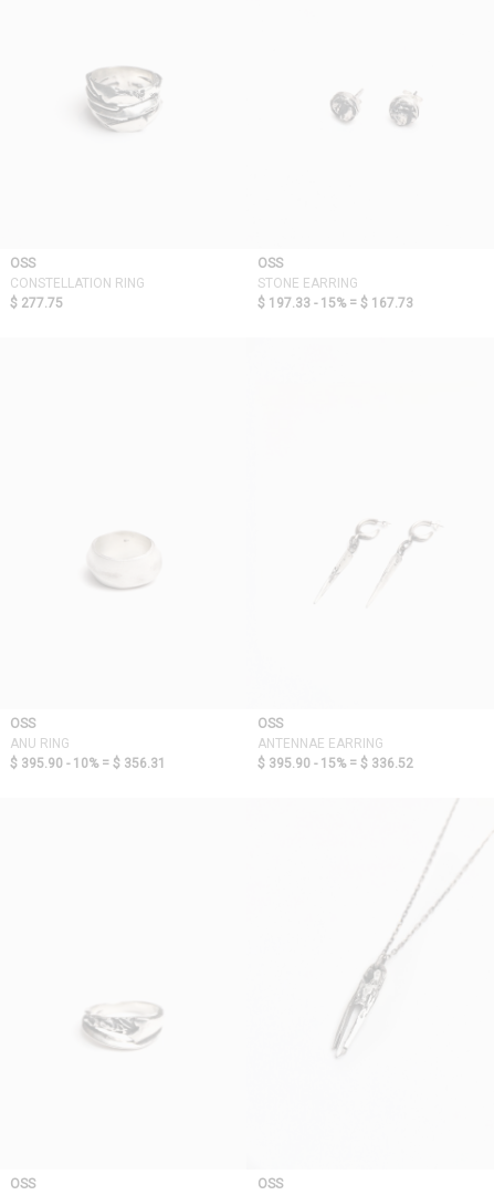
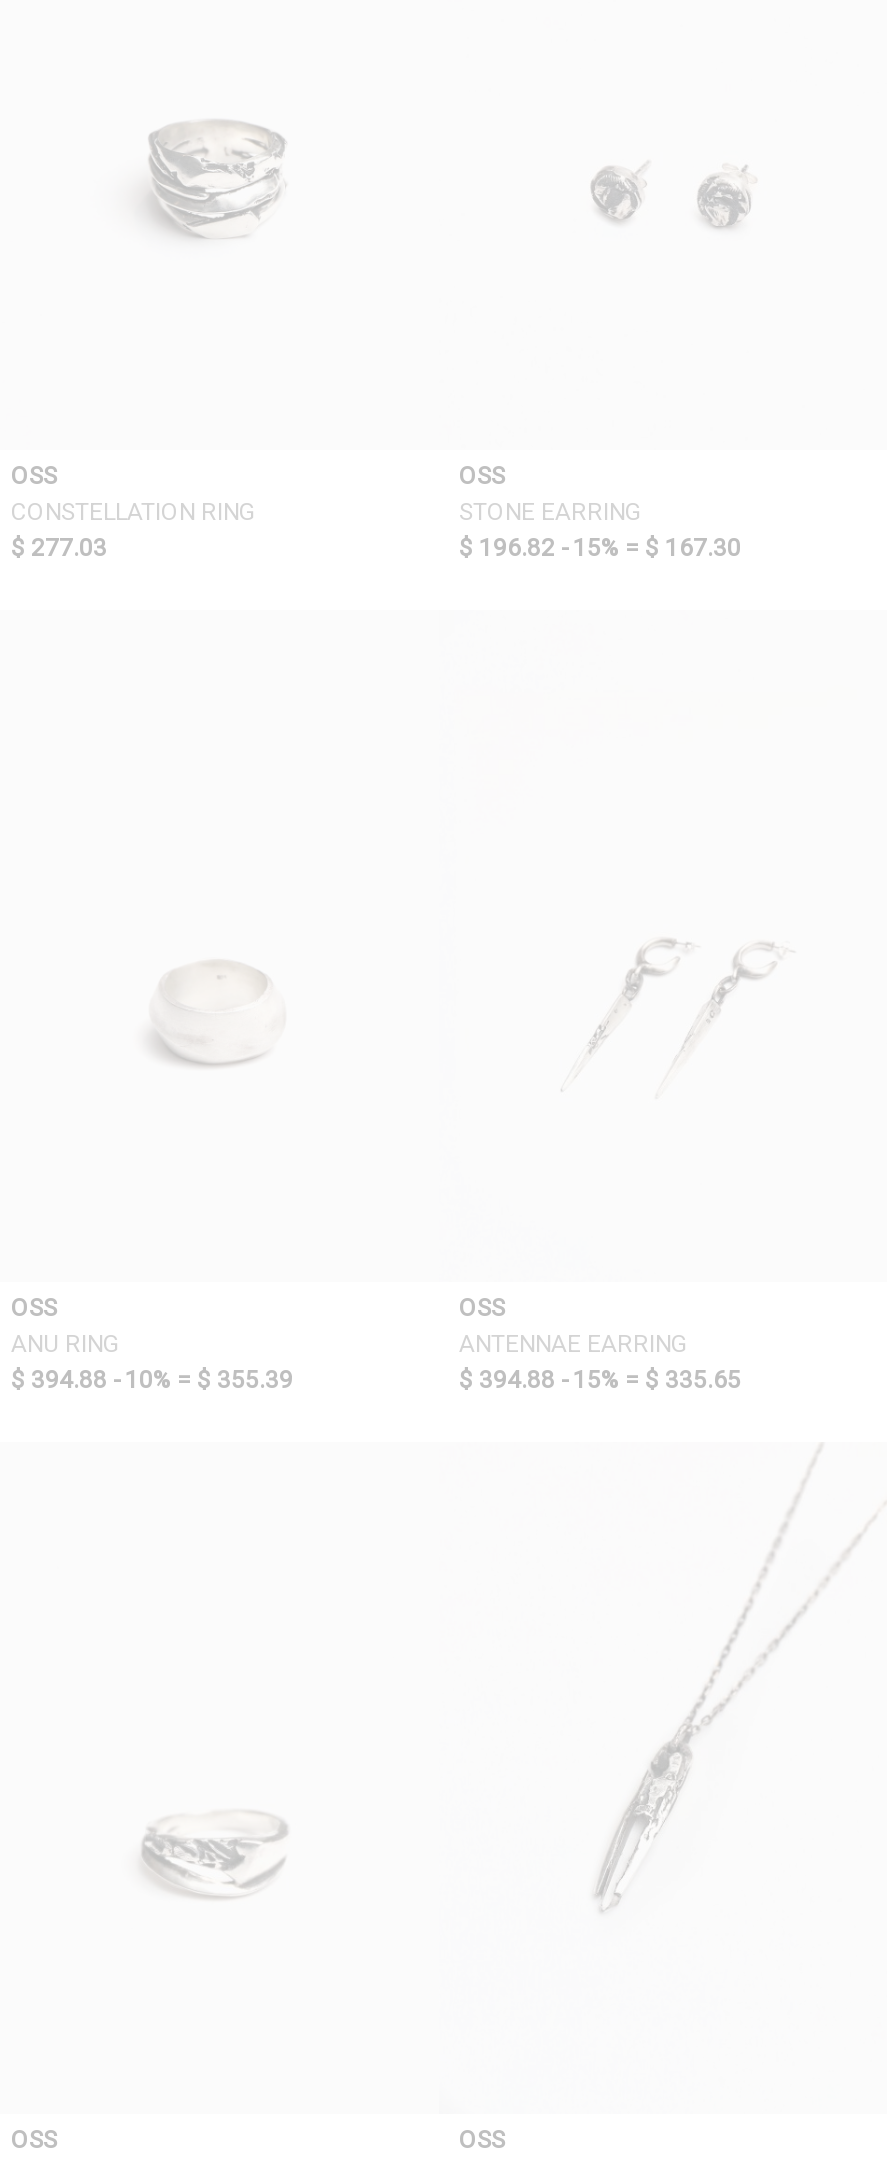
[10,295,63,311] $ 277.75 -> [11,534,107,562] $ 277.03
[257,295,413,311] $ 197.33 - 15% = $ 167.73 -> [459,534,741,562] $ 196.82 - 15% = $ 167.30
[10,756,166,771] $ 395.90 - 10% = $ 356.31 -> [11,1366,293,1394] $ 394.88 - 10% = $ 355.39
[257,756,413,771] $ 395.90 - 15% = $ 336.52 -> [459,1366,741,1394] $ 394.88 - 15% = $ 335.65

